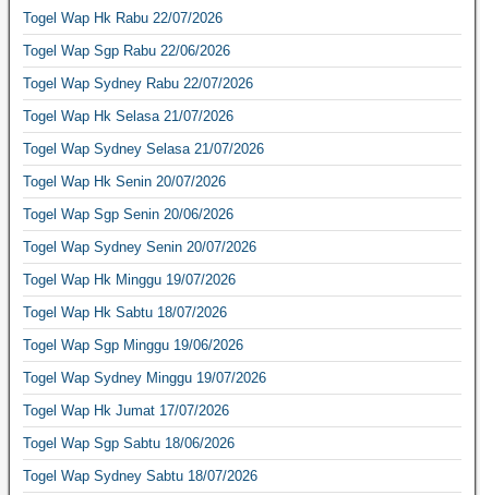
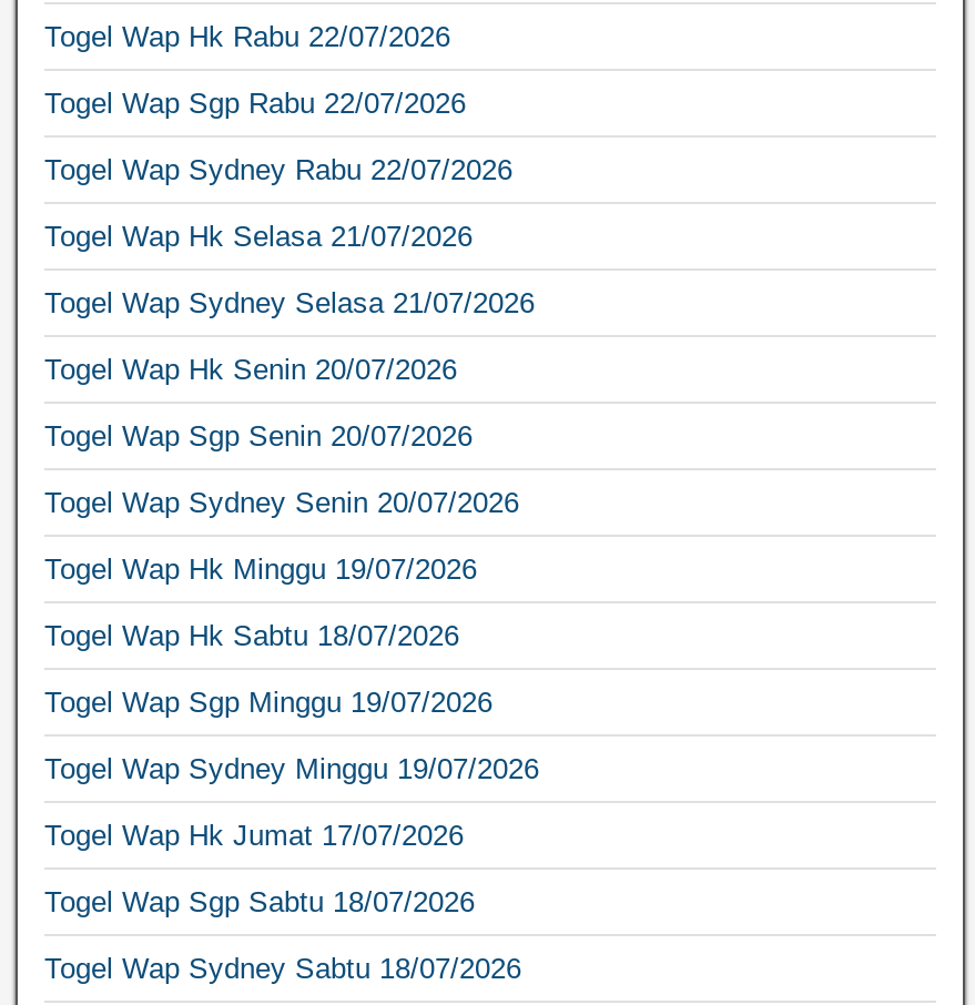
[23,42,230,59] Togel Wap Sgp Rabu 22/06/2026 -> [44,86,466,119] Togel Wap Sgp Rabu 22/07/2026
[23,206,233,222] Togel Wap Sgp Senin 20/06/2026 -> [44,419,473,452] Togel Wap Sgp Senin 20/07/2026
[23,337,243,353] Togel Wap Sgp Minggu 19/06/2026 -> [44,685,492,718] Togel Wap Sgp Minggu 19/07/2026
[23,435,235,451] Togel Wap Sgp Sabtu 18/06/2026 -> [44,885,475,918] Togel Wap Sgp Sabtu 18/07/2026

